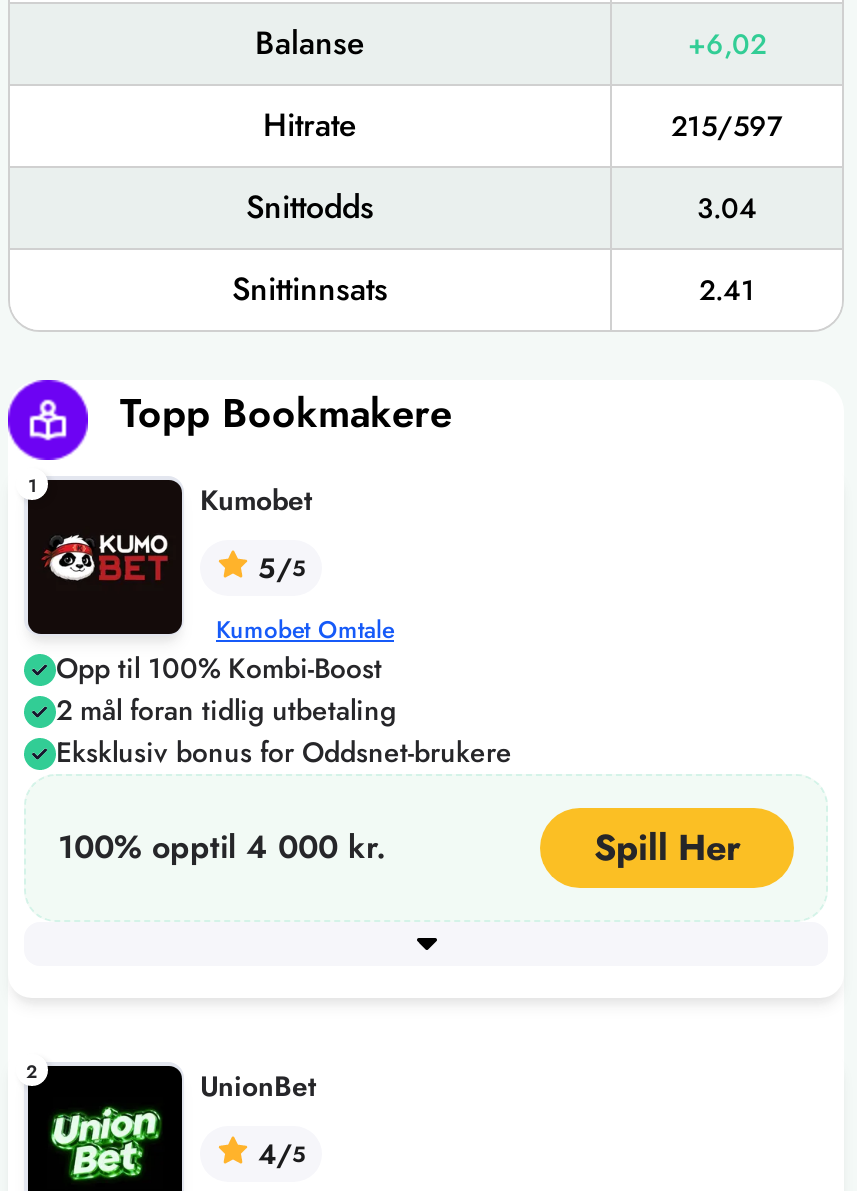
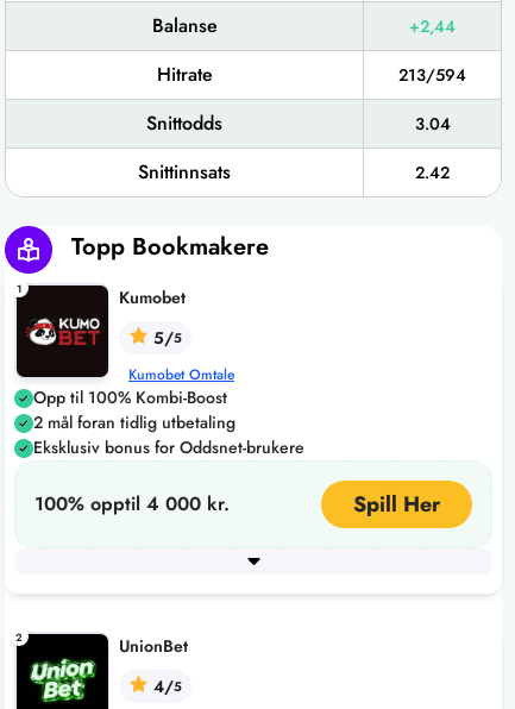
[688,24,766,64] +6,02 -> [409,14,456,38] +2,44
[671,106,783,146] 215/597 -> [398,63,466,87] 213/594
[699,270,755,310] 2.41 -> [415,161,450,184] 2.42

